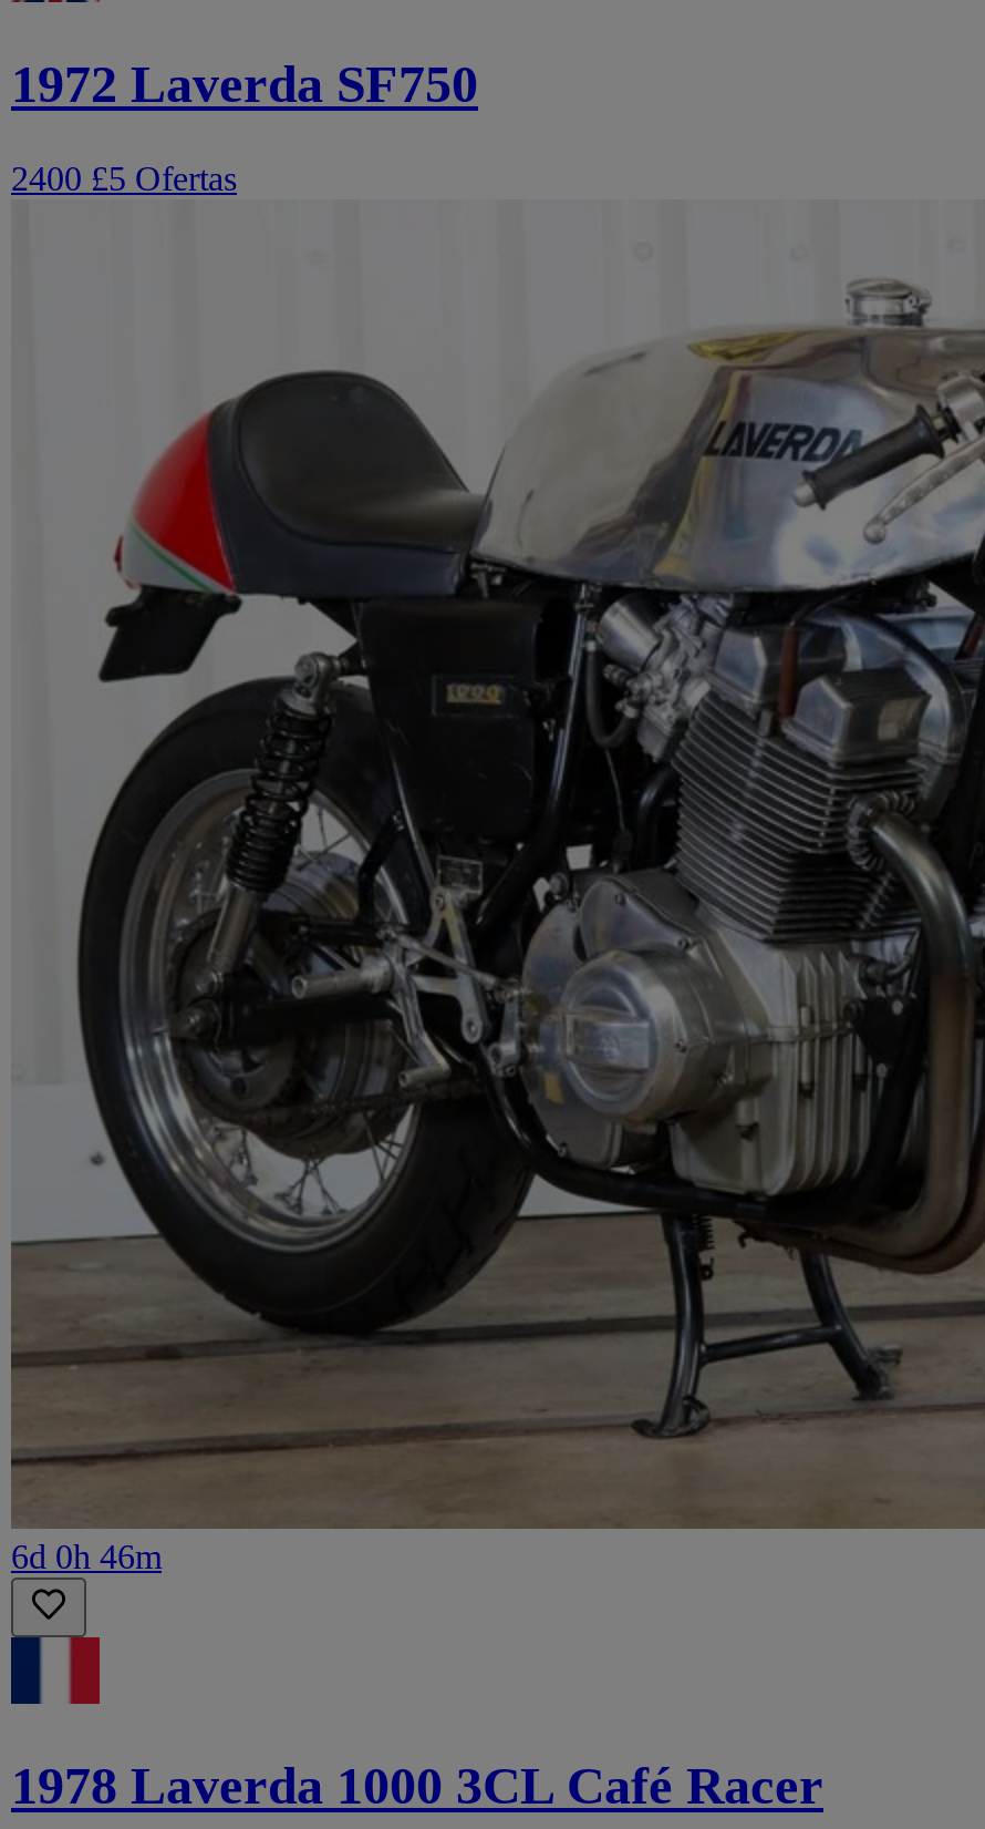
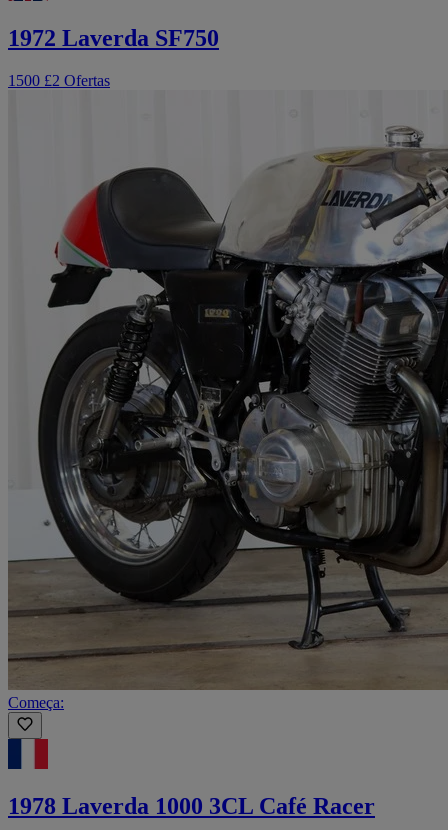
[11,159,237,197] 2400 £5 Ofertas -> [8,72,110,89] 1500 £2 Ofertas
[11,1537,162,1575] 6d 0h 46m -> [8,694,64,711] Começa:

